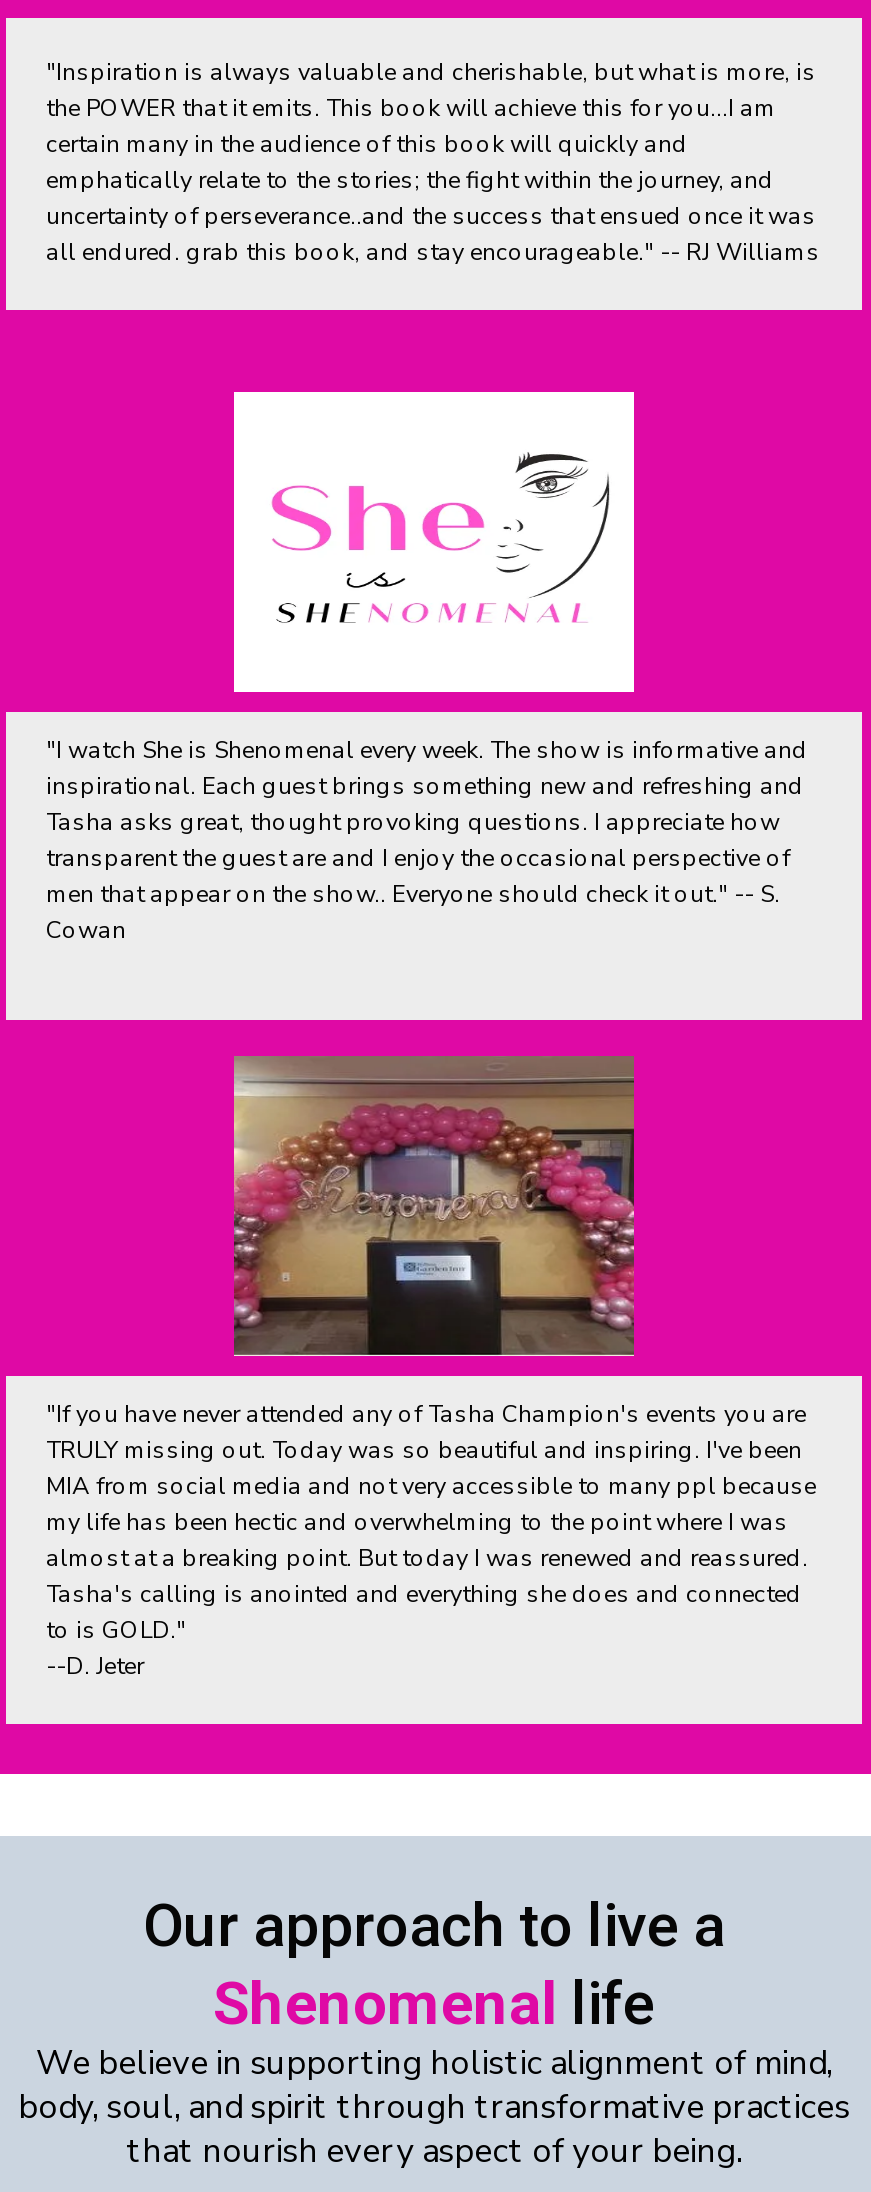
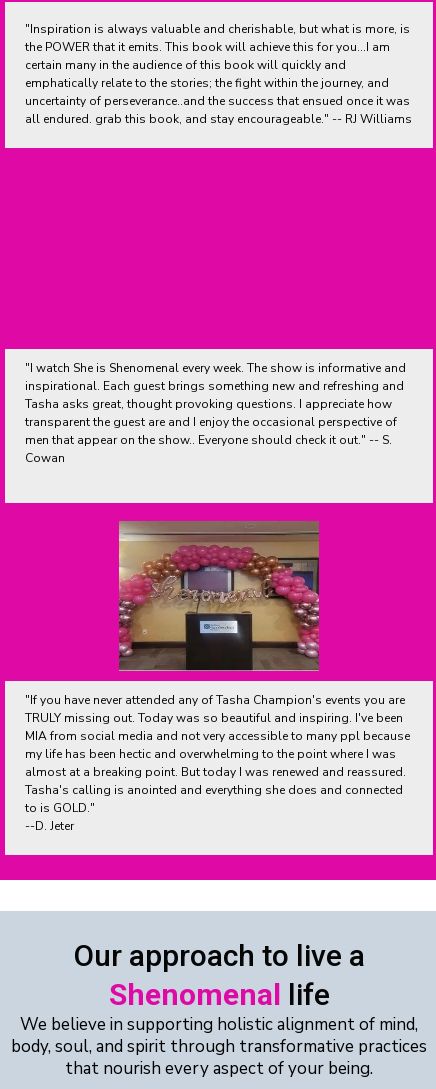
[232,390,636,694] [image] -> none

